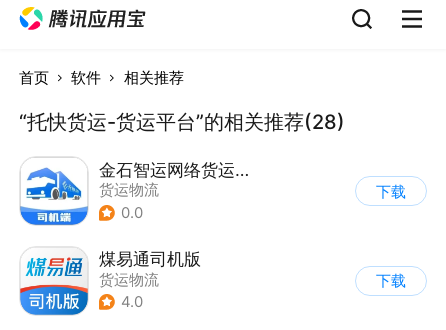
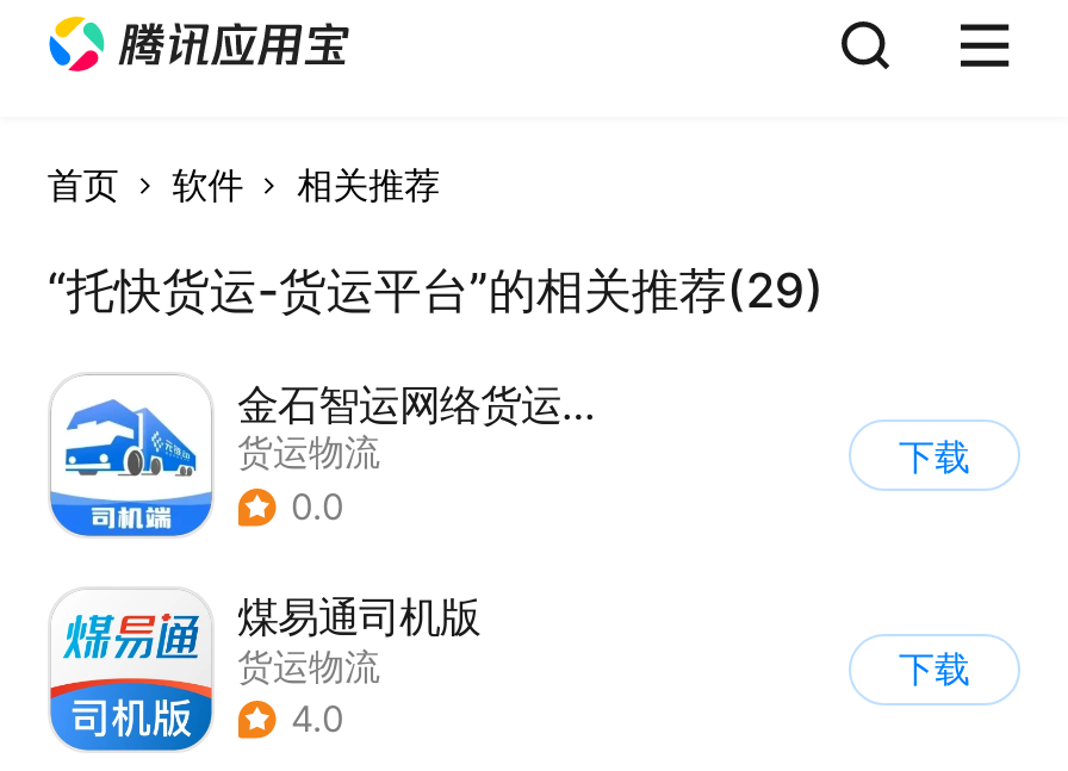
[19,109,345,133] “托快货运-货运平台”的相关推荐(28) -> [47,261,825,318] “托快货运-货运平台”的相关推荐(29)

